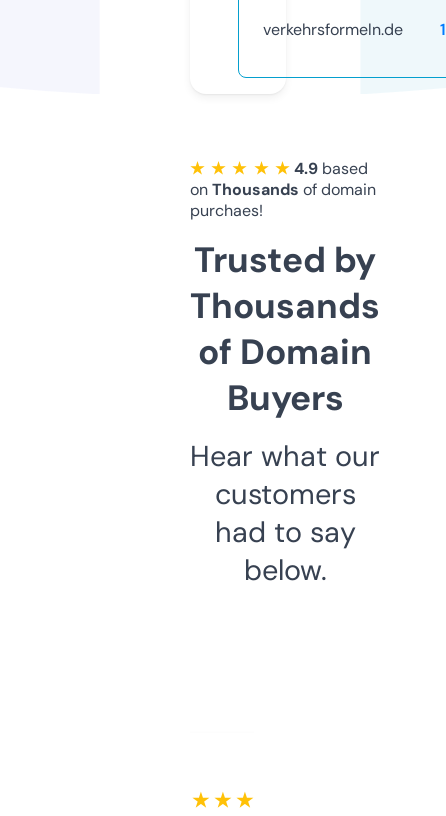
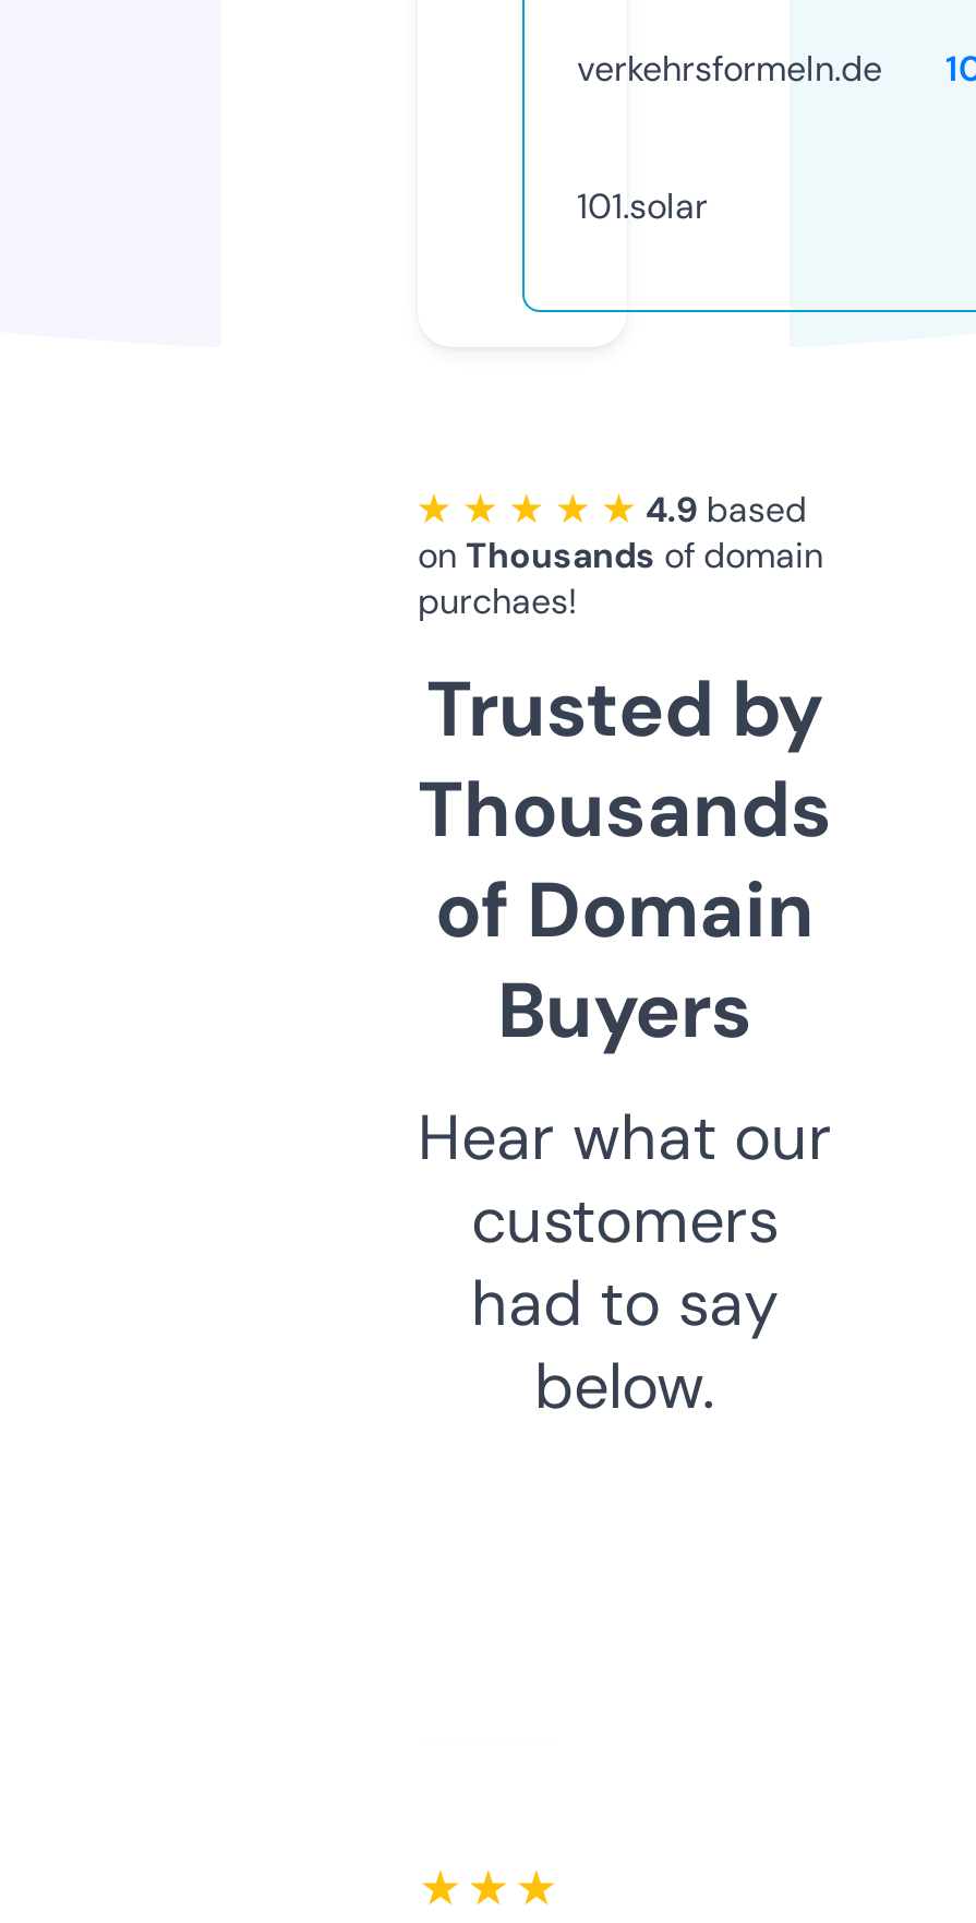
none -> [577,183,708,229] 101.solar

